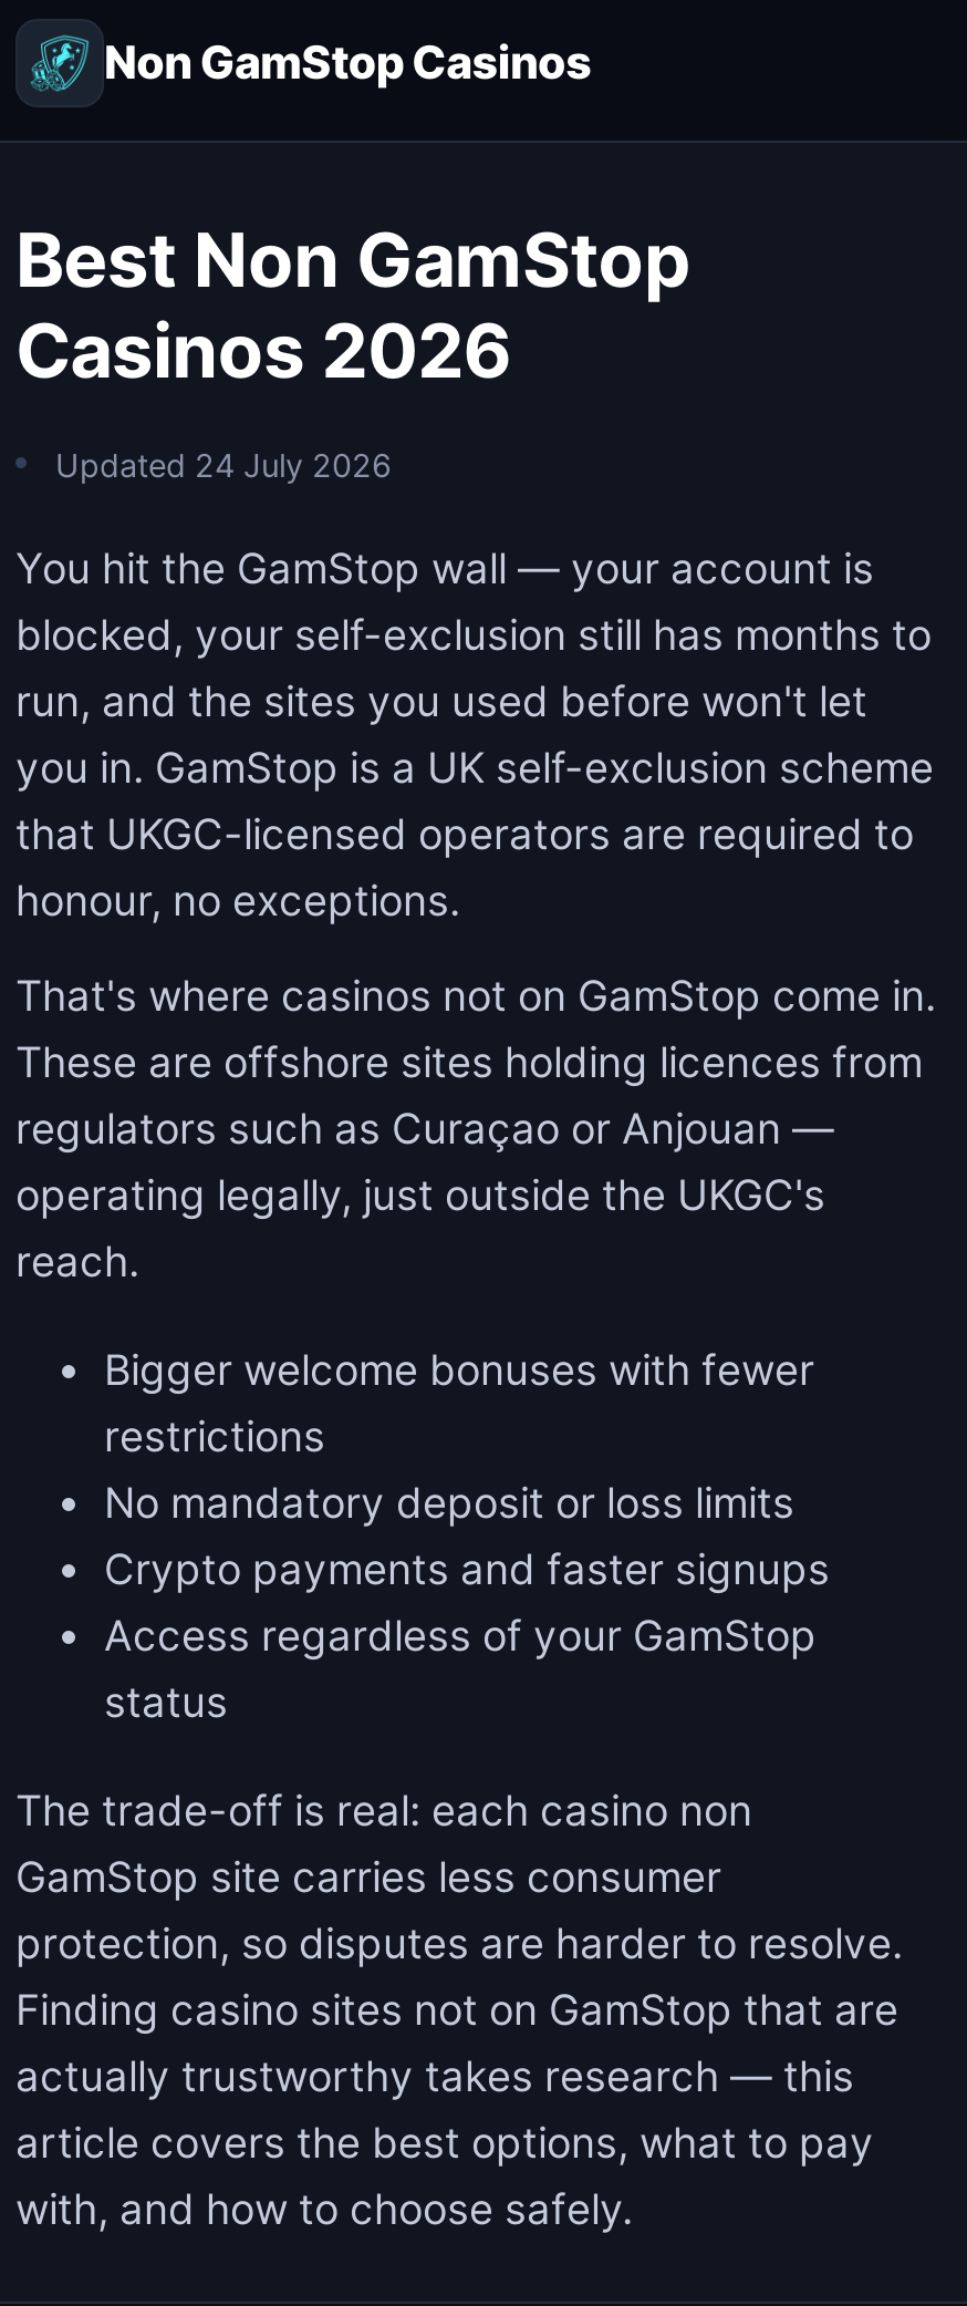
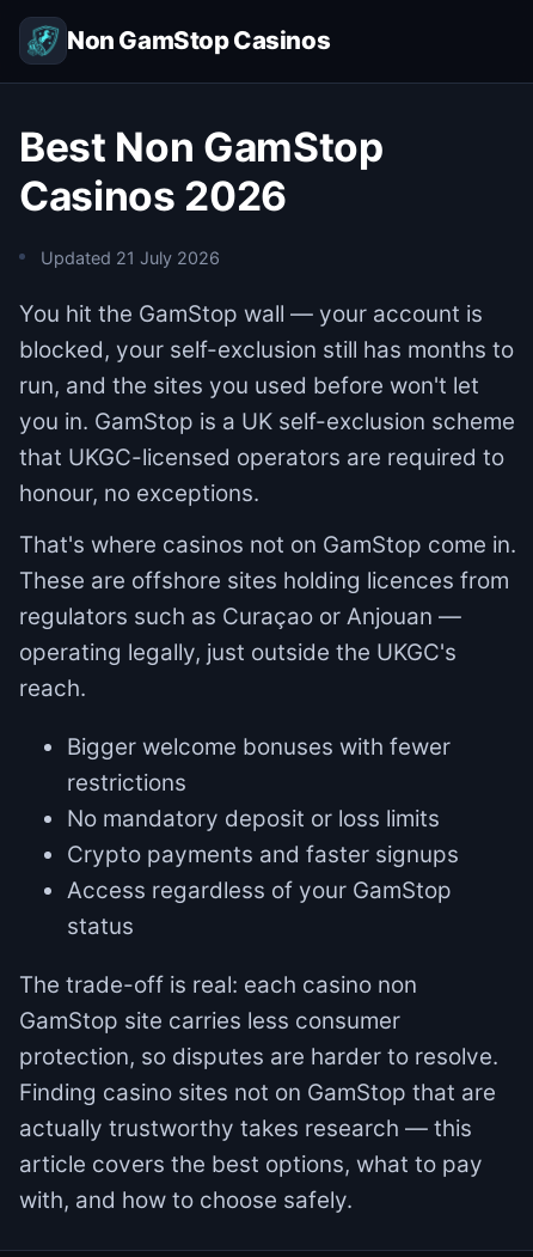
[55,446,392,484] Updated 24 July 2026 -> [41,248,220,268] Updated 21 July 2026

